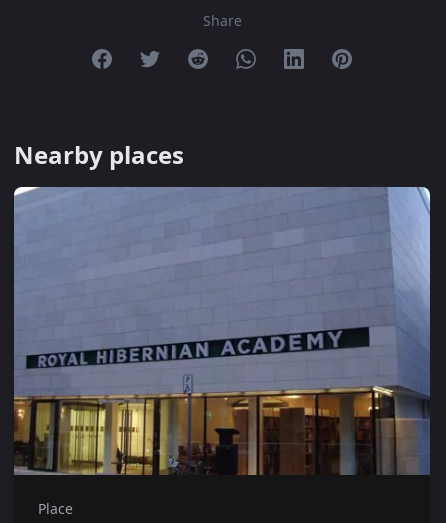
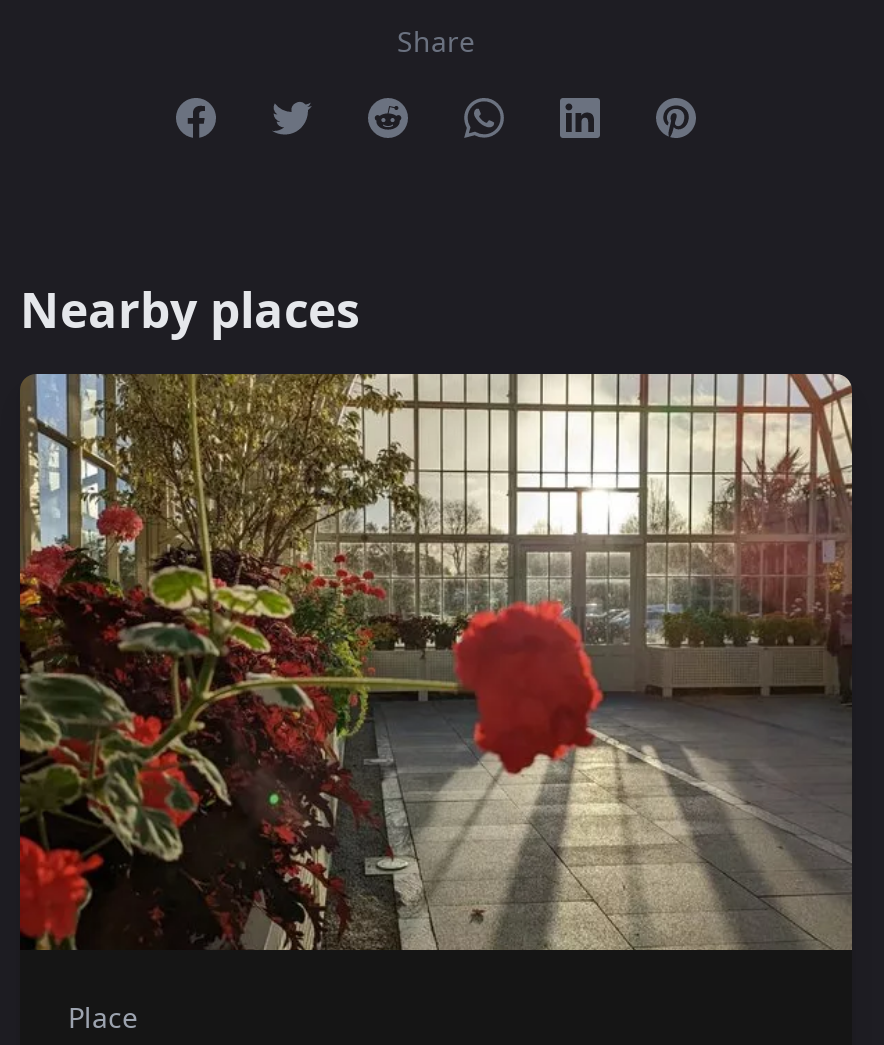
[13,186,431,476] [image] -> [18,372,854,952] [image]

